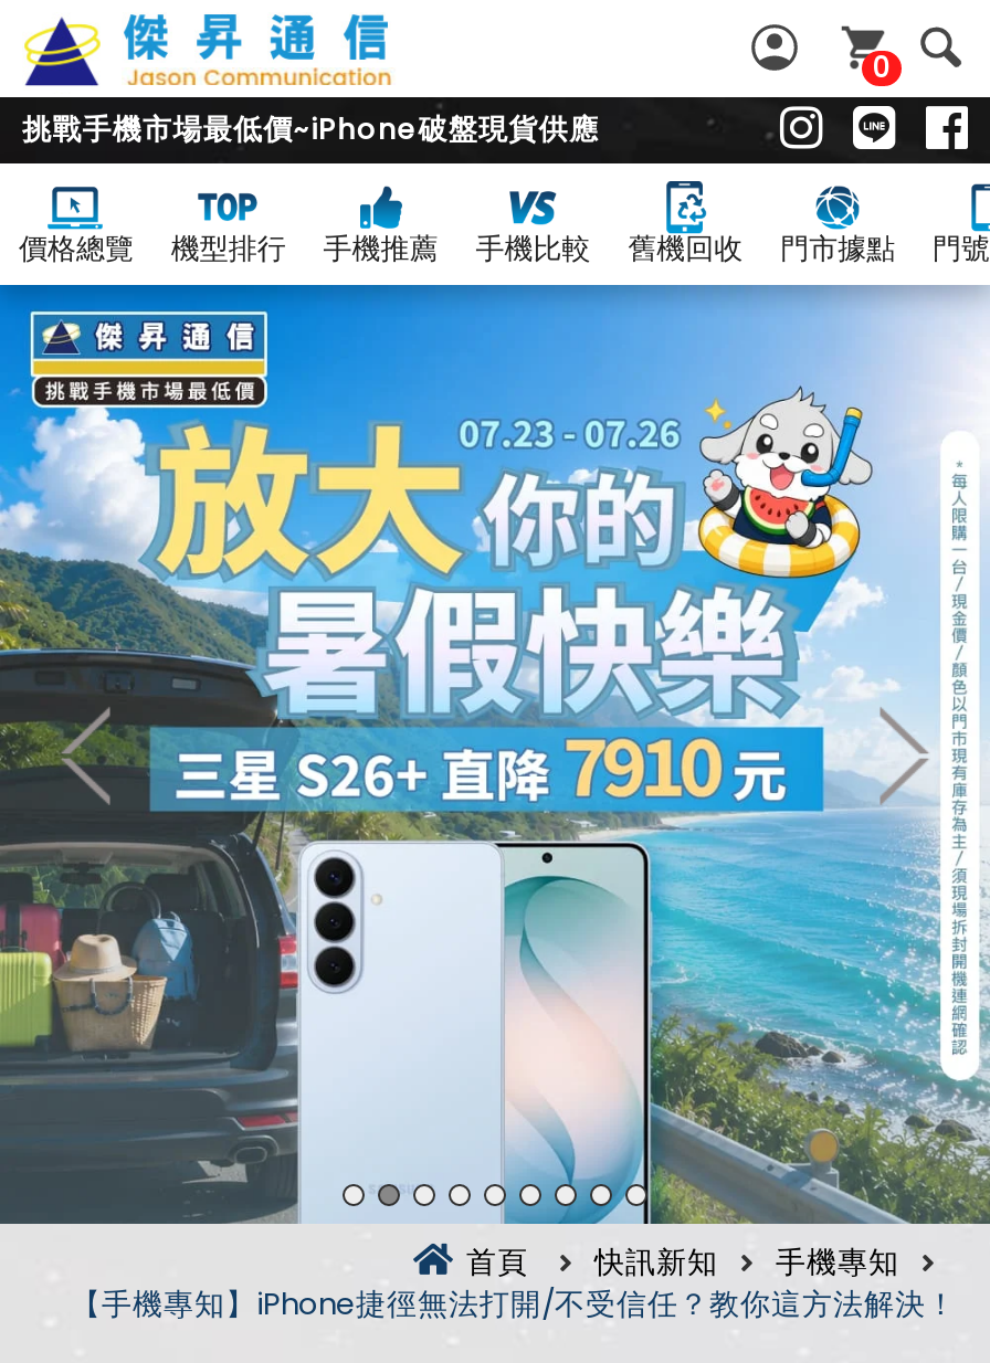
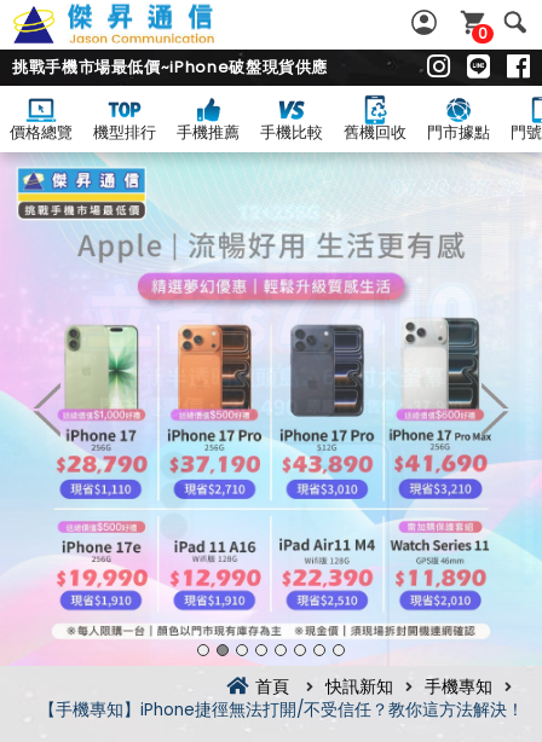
[7,283,983,1226] [image] -> [4,152,538,666] [image]

